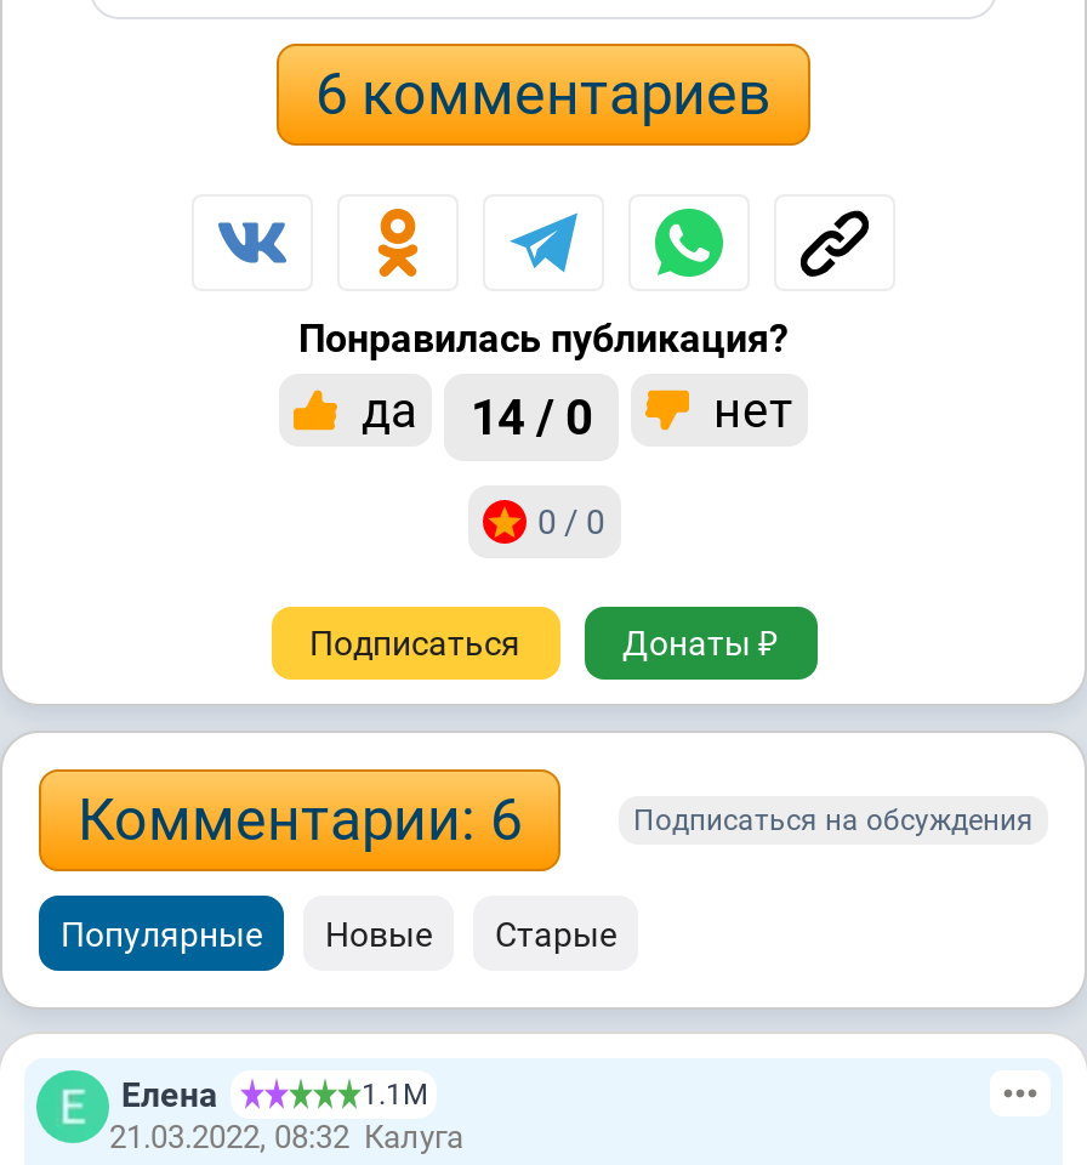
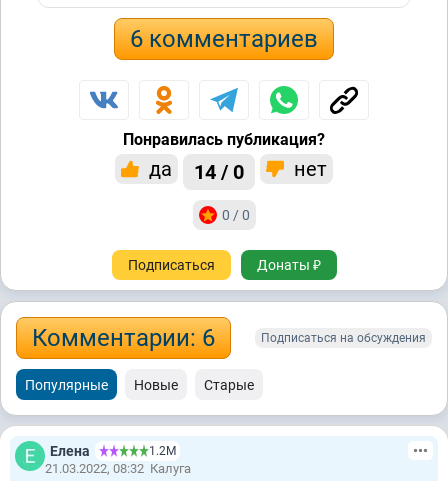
[362,1076,427,1110] 1.1М -> [149,443,176,457] 1.2М

